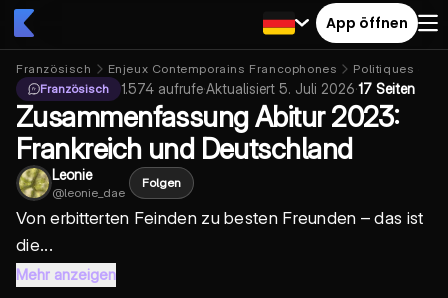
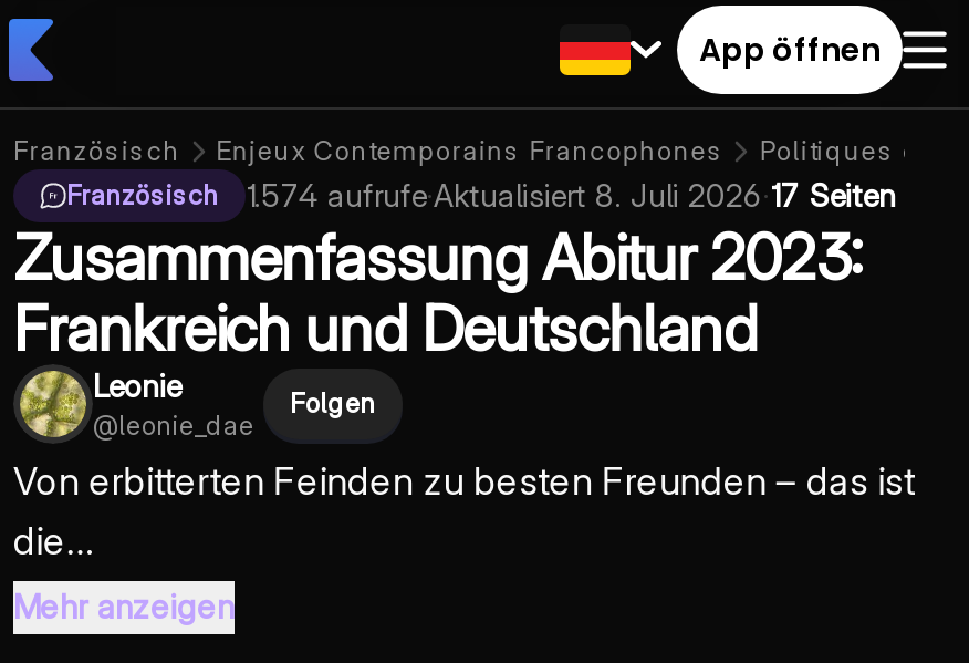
[121,80,415,97] 1.574 aufrufe · Aktualisiert 5. Juli 2026 · 17 Seiten -> [246,176,896,214] 1.574 aufrufe · Aktualisiert 8. Juli 2026 · 17 Seiten

